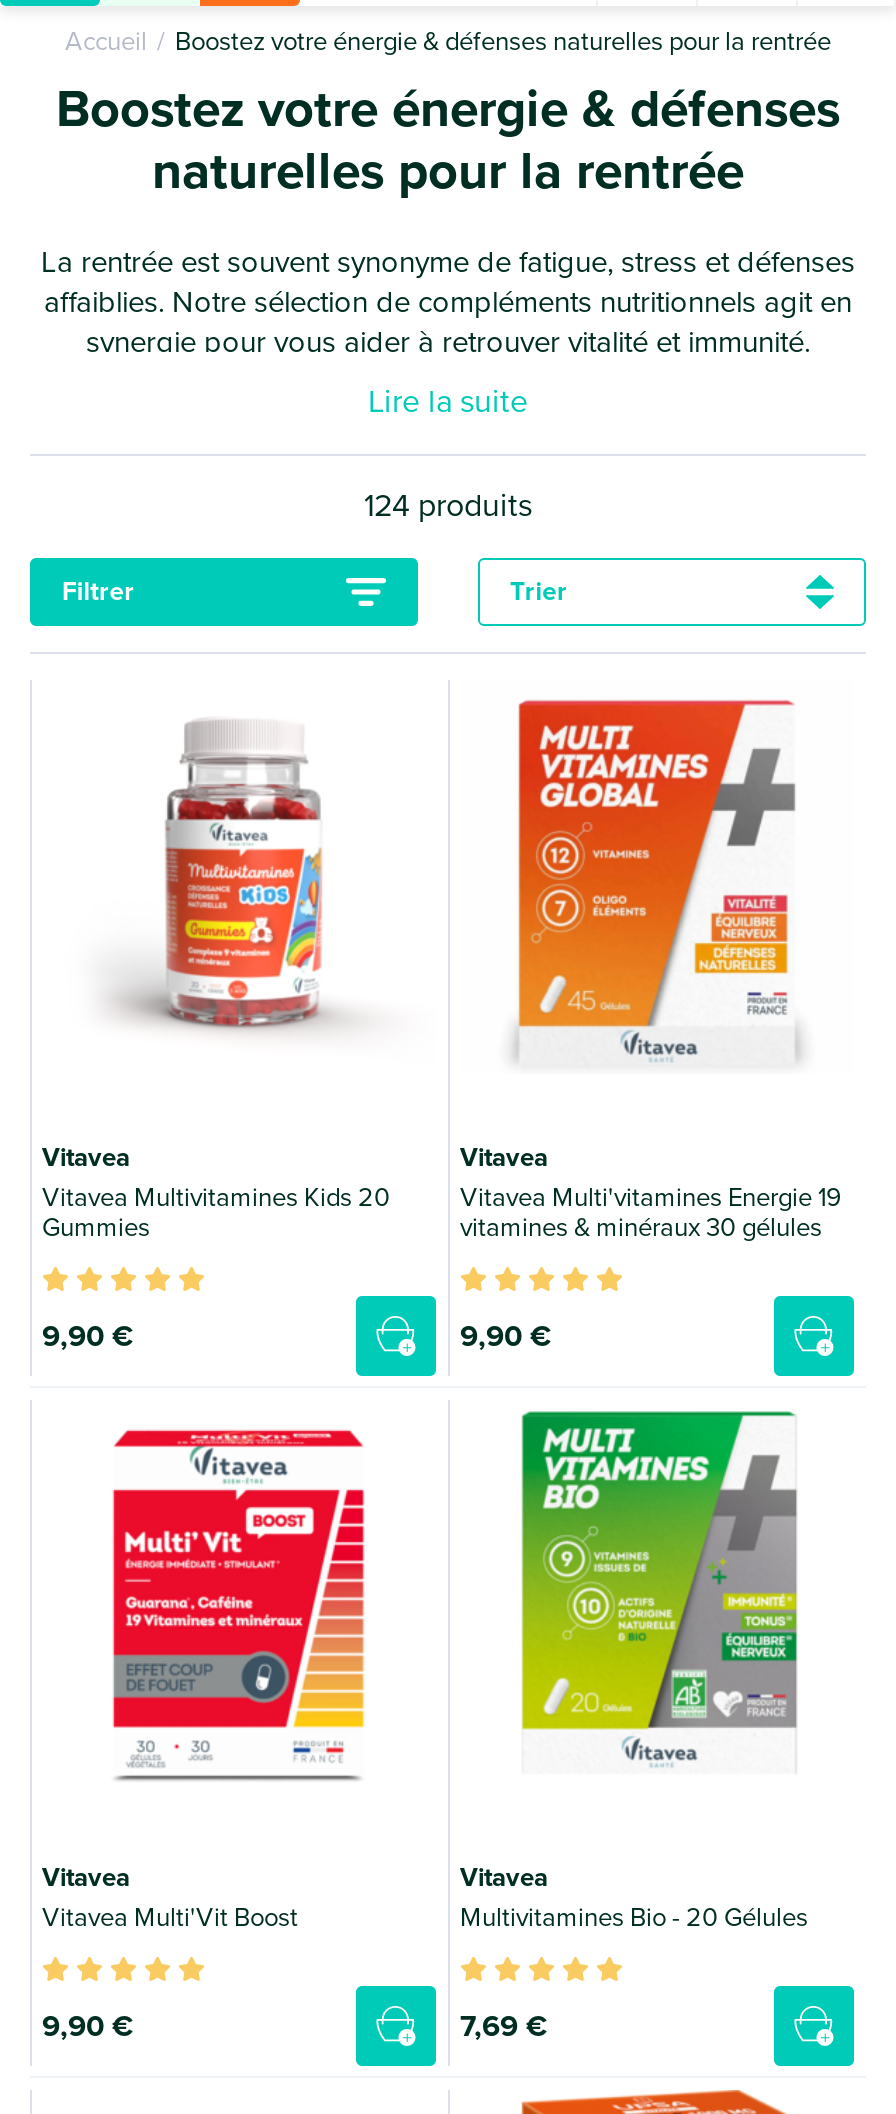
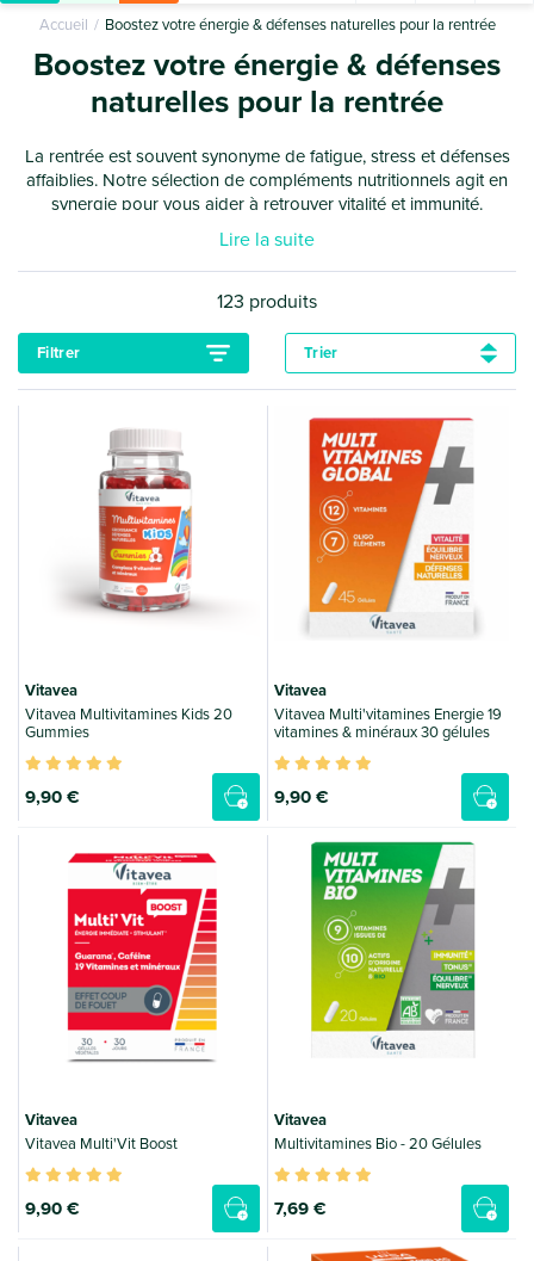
[364,486,532,526] 124 produits -> [217,290,317,314] 123 produits

